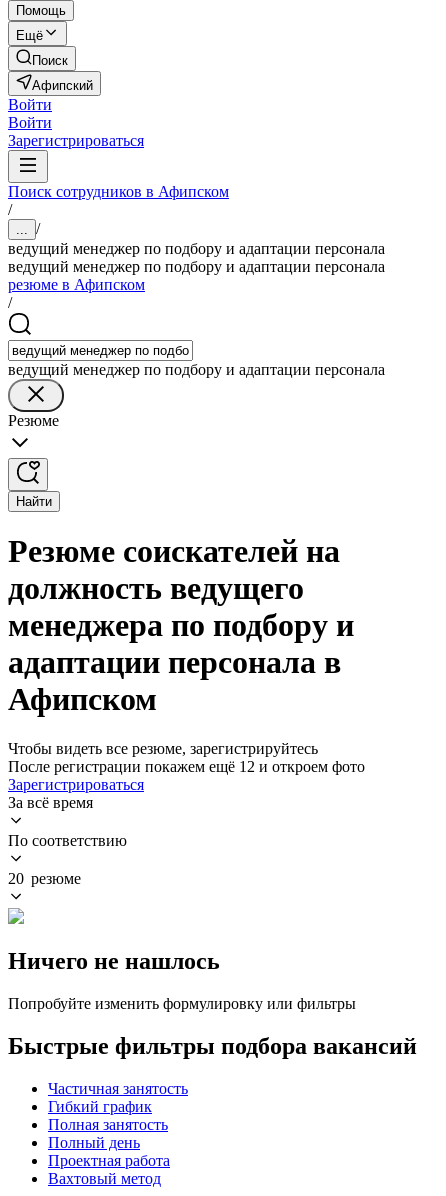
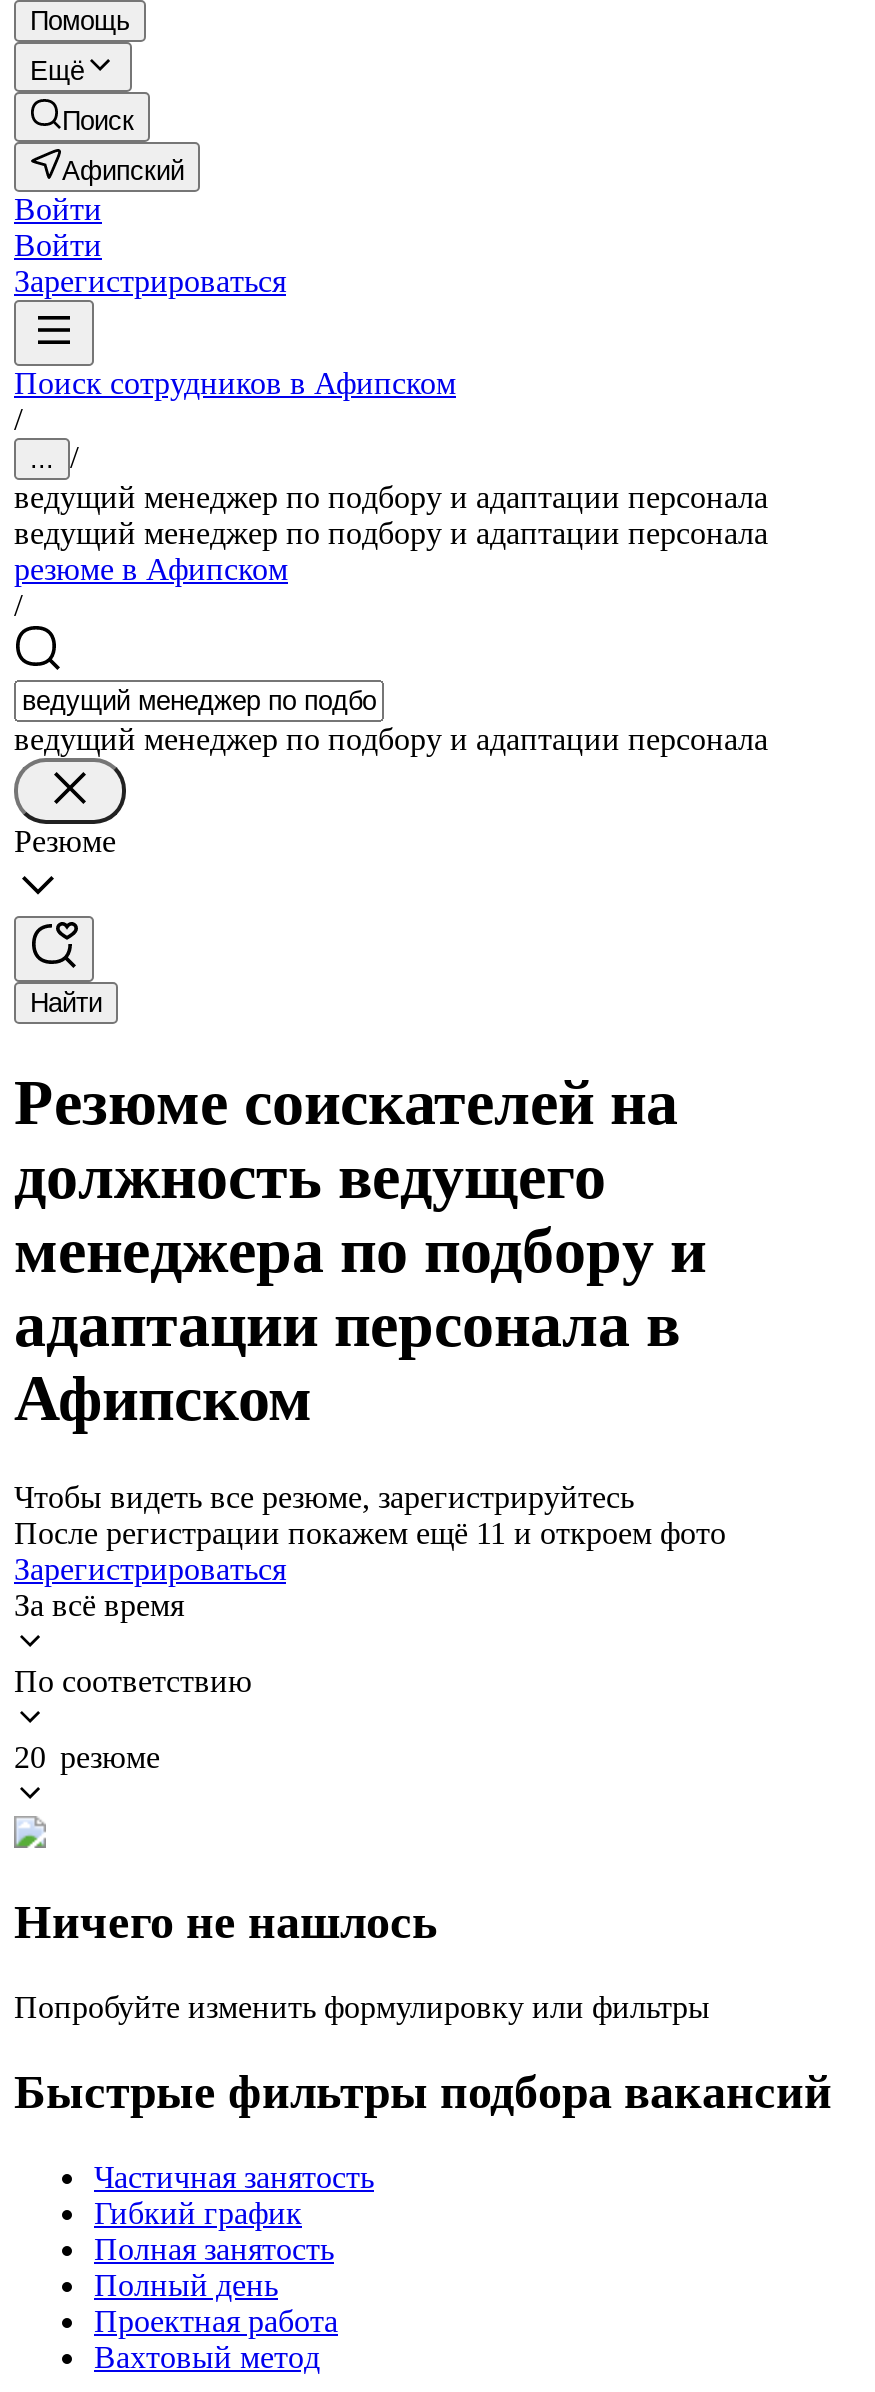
[8,758,365,775] После регистрации покажем ещё 12 и откроем фото -> [14,1516,726,1550] После регистрации покажем ещё 11 и откроем фото

